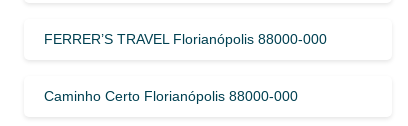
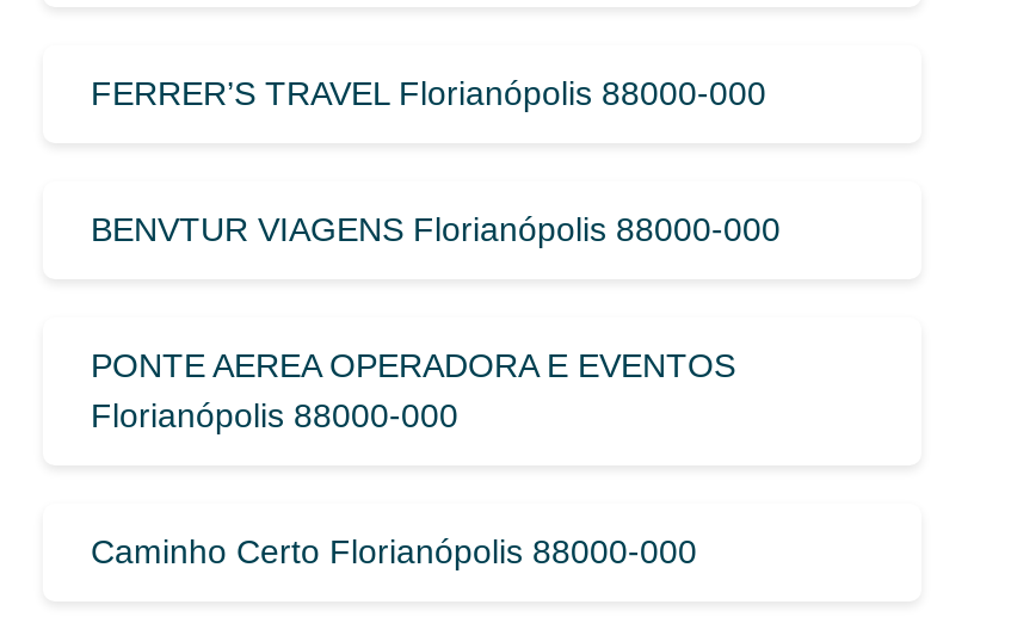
none -> [91,210,781,248] BENVTUR VIAGENS Florianópolis 88000-000
none -> [91,346,735,434] PONTE AEREA OPERADORA E EVENTOS | Florianópolis 88000-000

